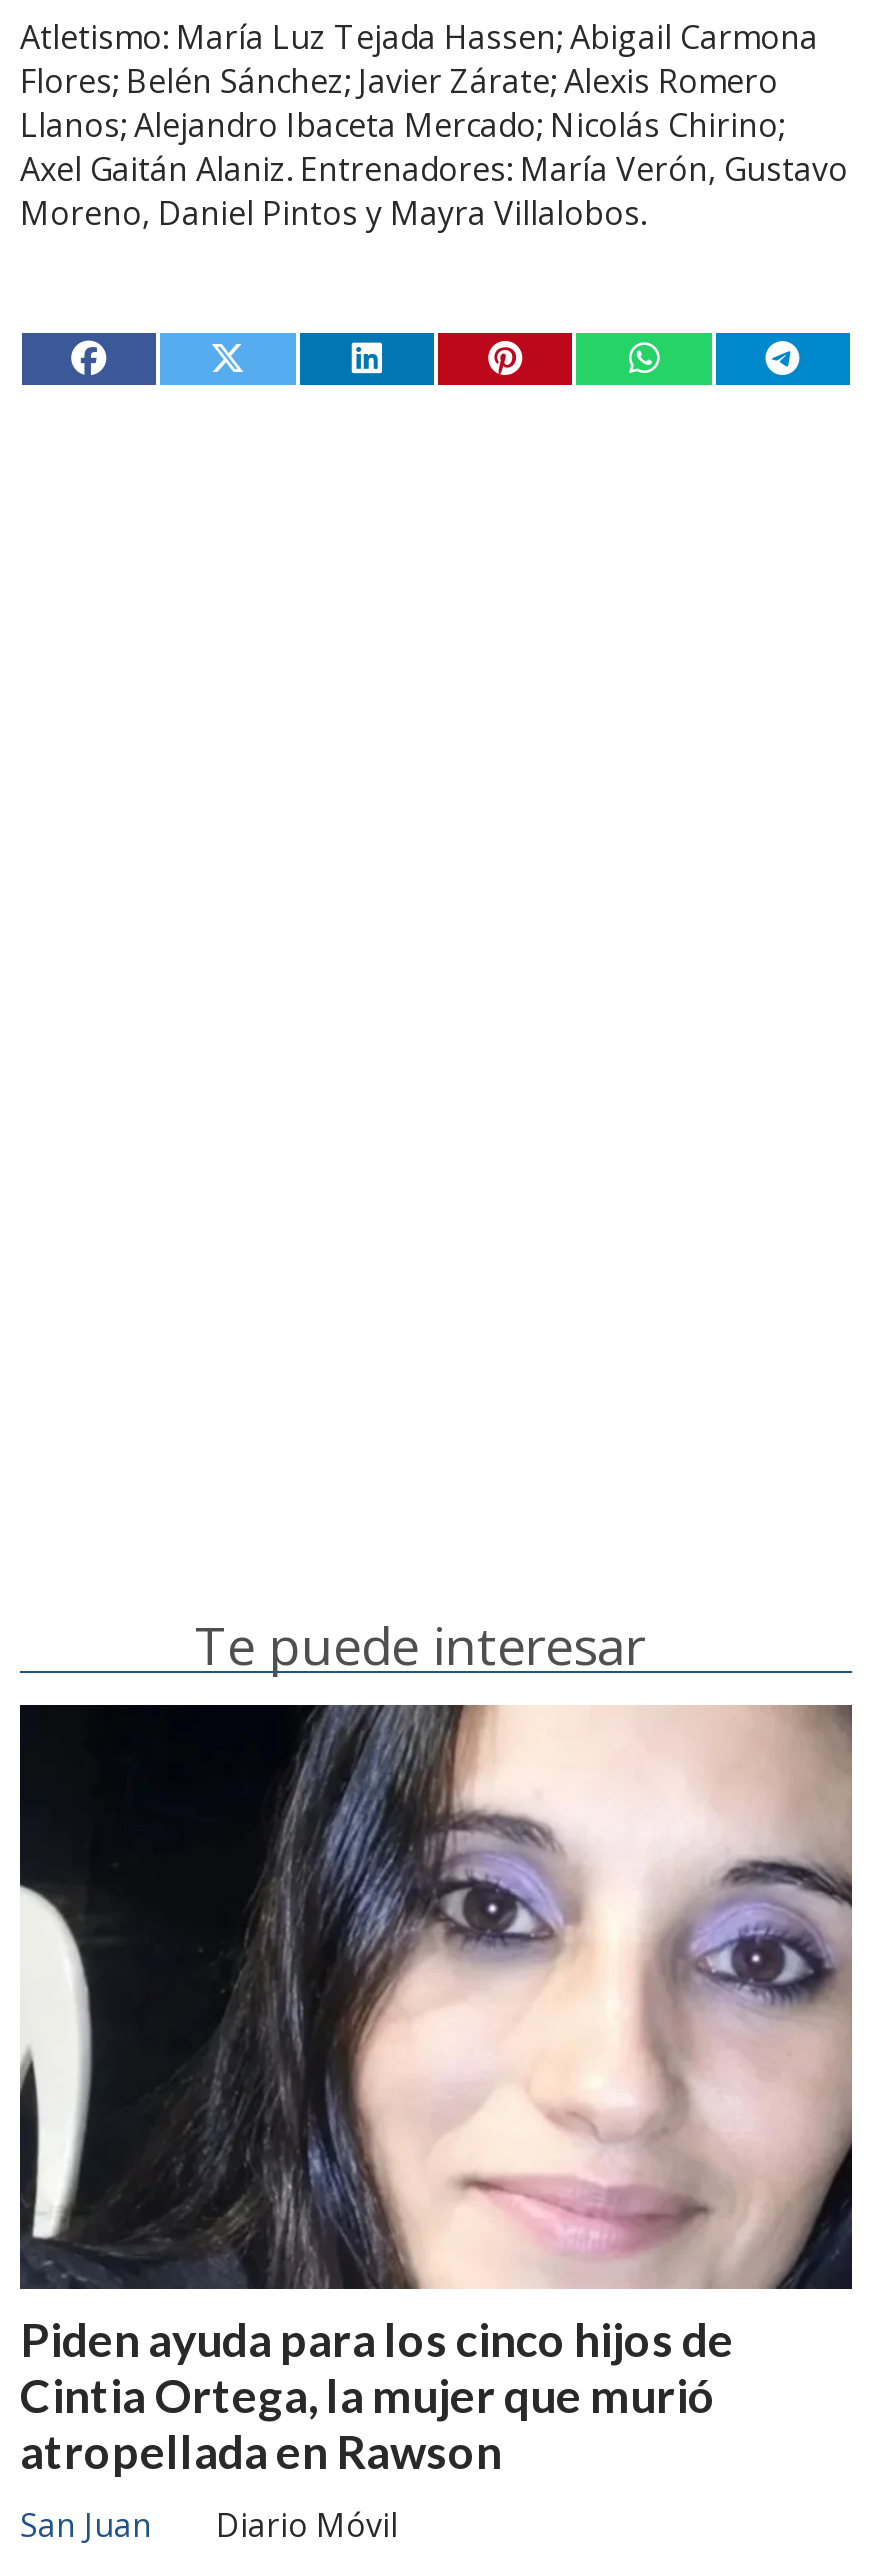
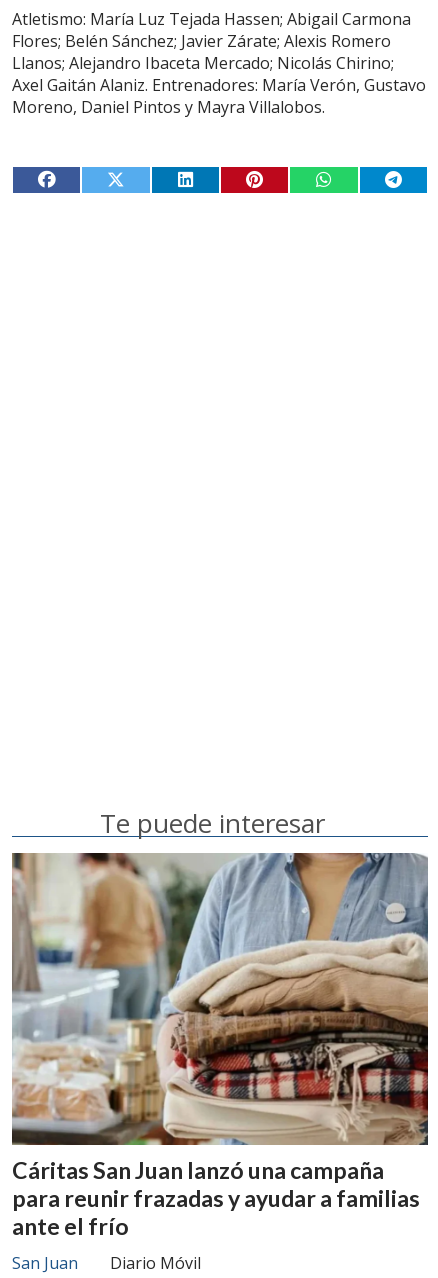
[18,1703,854,2479] [image] | Piden ayuda para los cinco hijos de | Cintia Ortega, la mujer que murió | atropellada en Rawson -> [11,852,429,1240] [image] | Cáritas San Juan lanzó una campaña | para reunir frazadas y ayudar a familias | ante el frío

